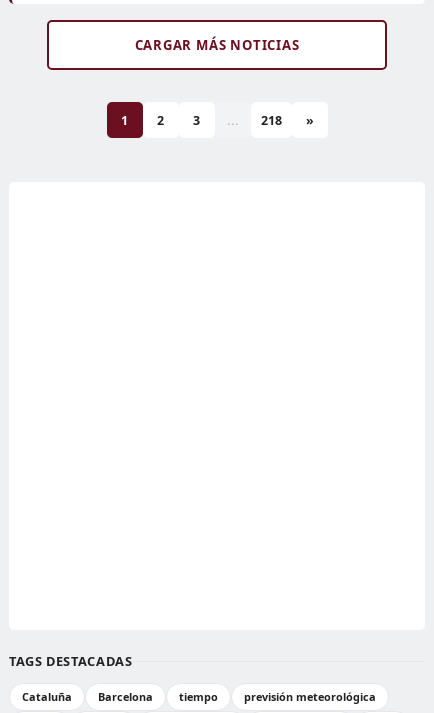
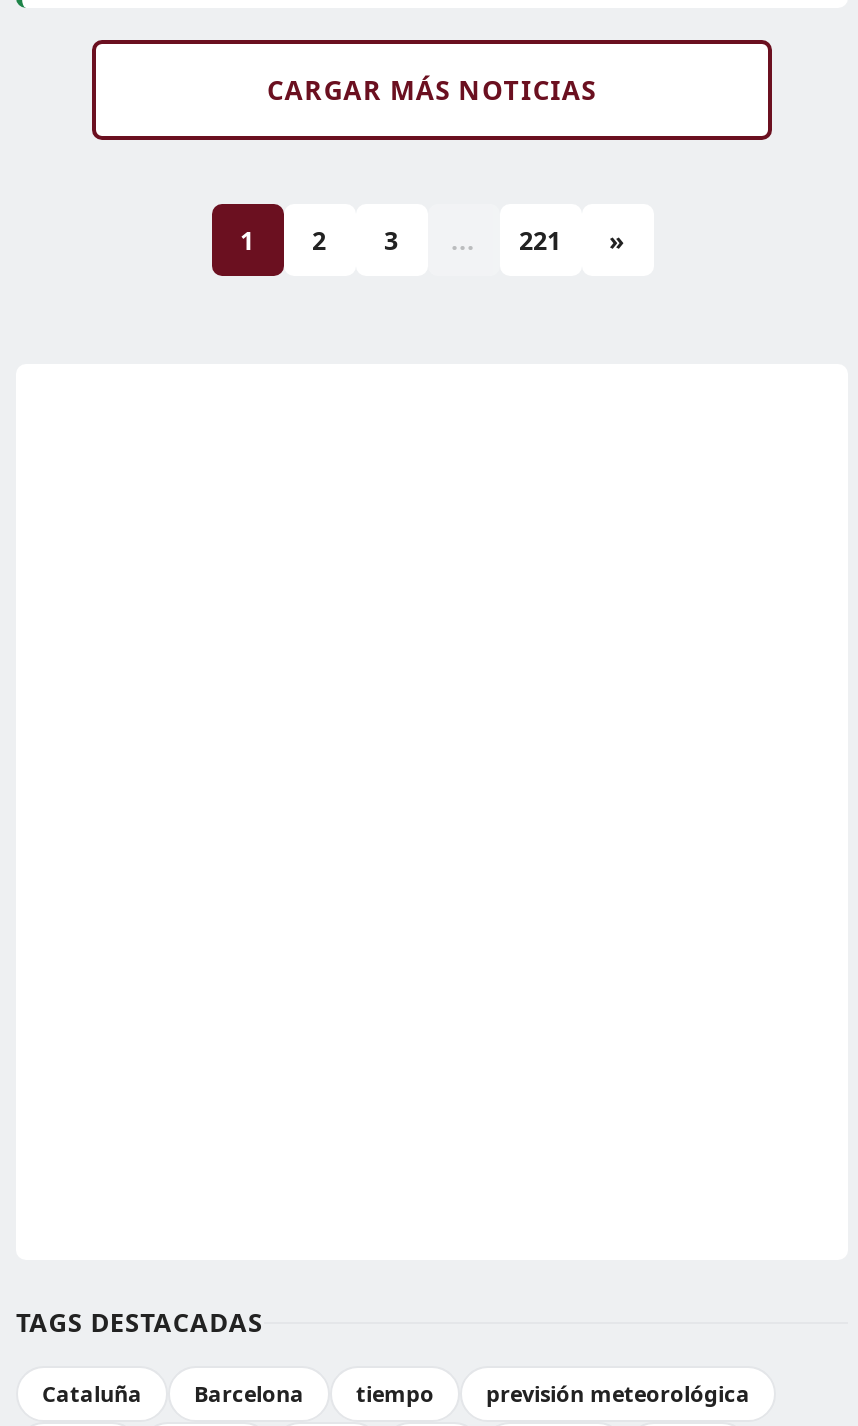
[260,111,281,128] 218 -> [519,223,561,257] 221

